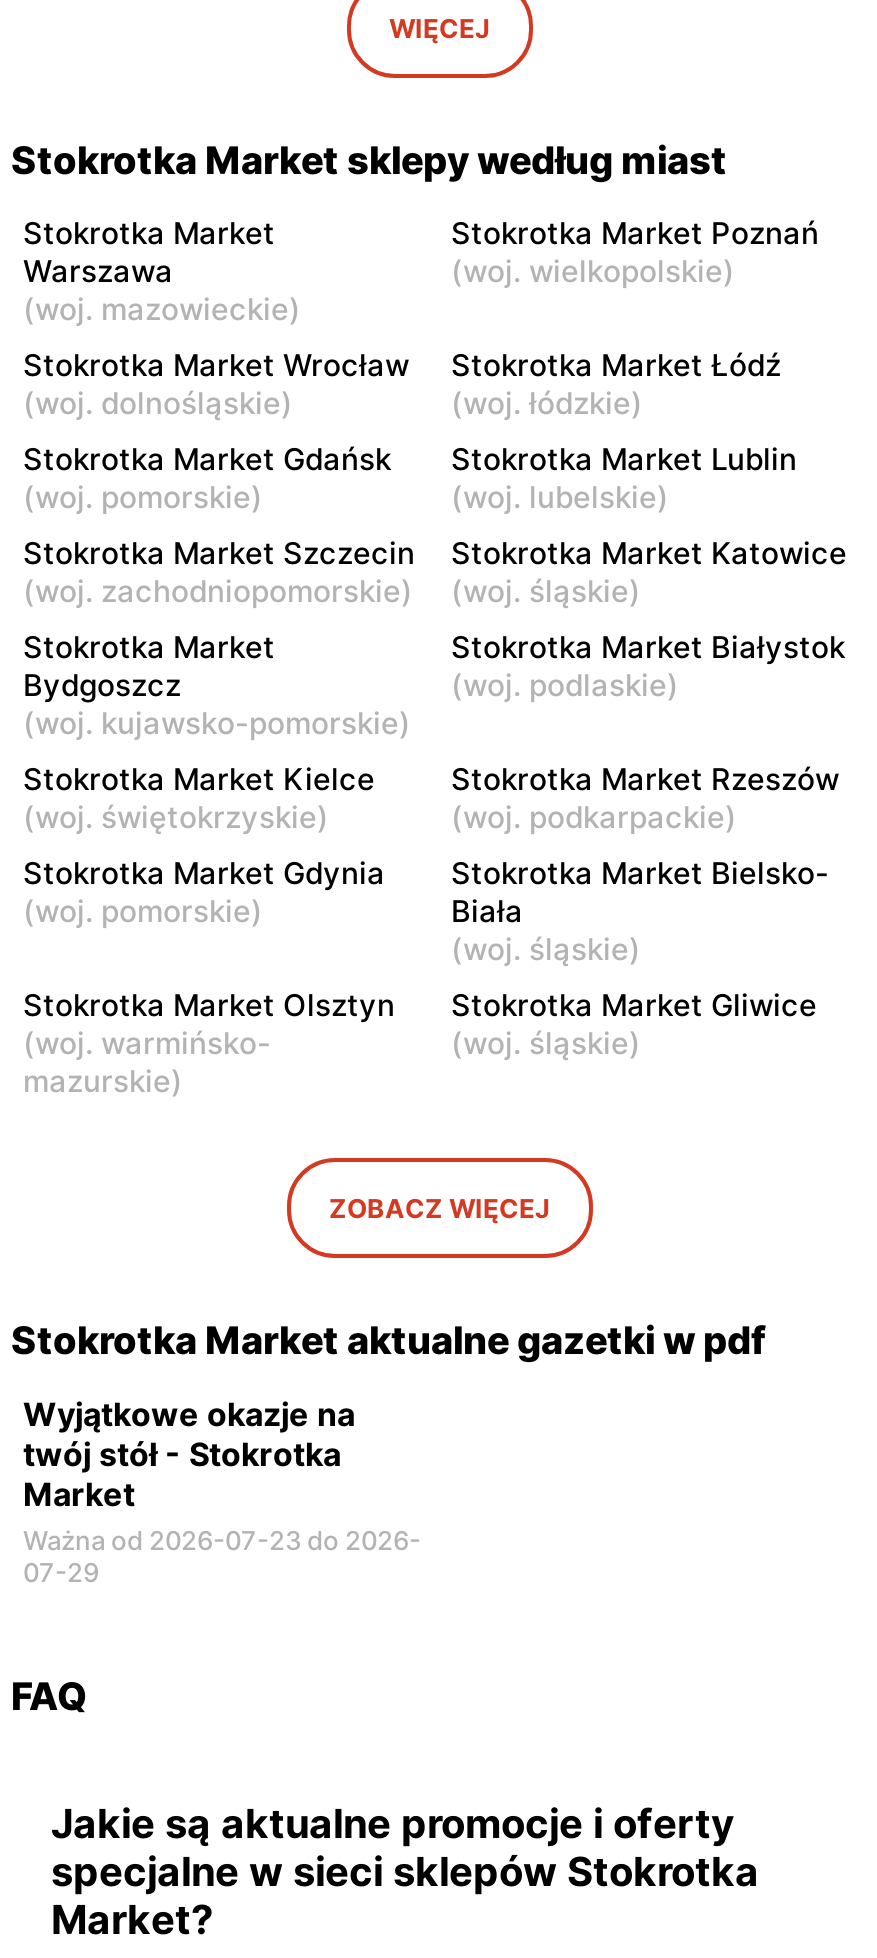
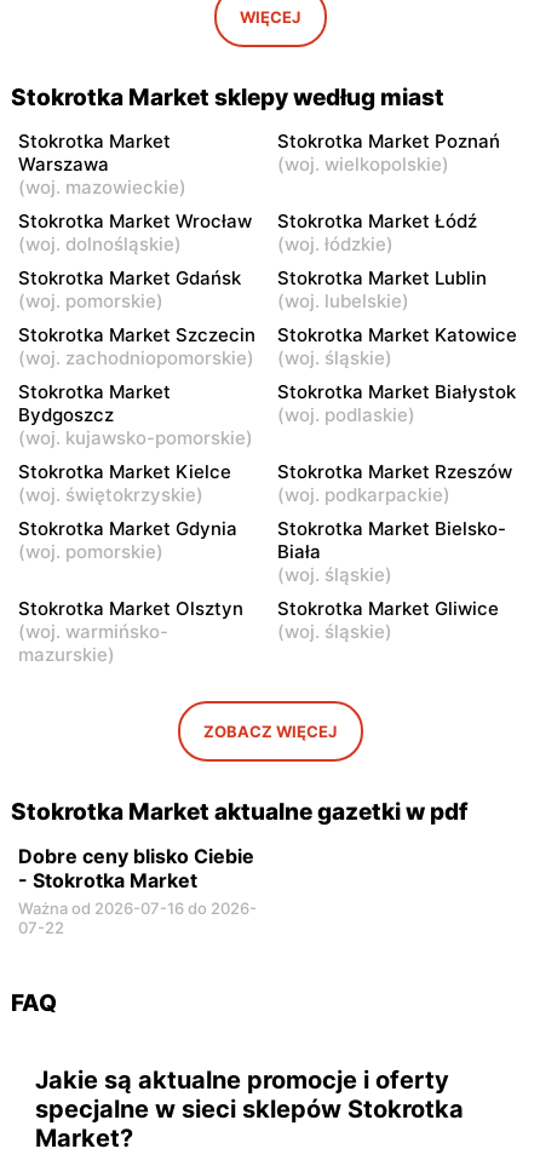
[23,1395,421,1589] Wyjątkowe okazje na | twój stół - Stokrotka | Market | Ważna od 2026-07-23 do 2026- | 07-29 -> [18,844,257,938] Dobre ceny blisko Ciebie | - Stokrotka Market | Ważna od 2026-07-16 do 2026- | 07-22

